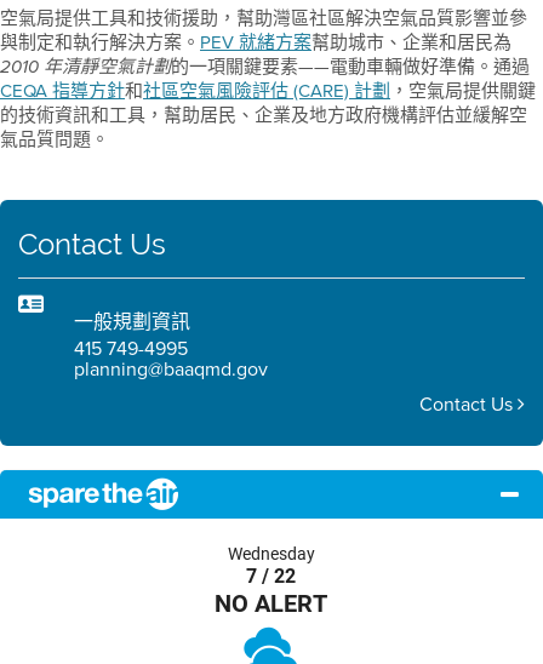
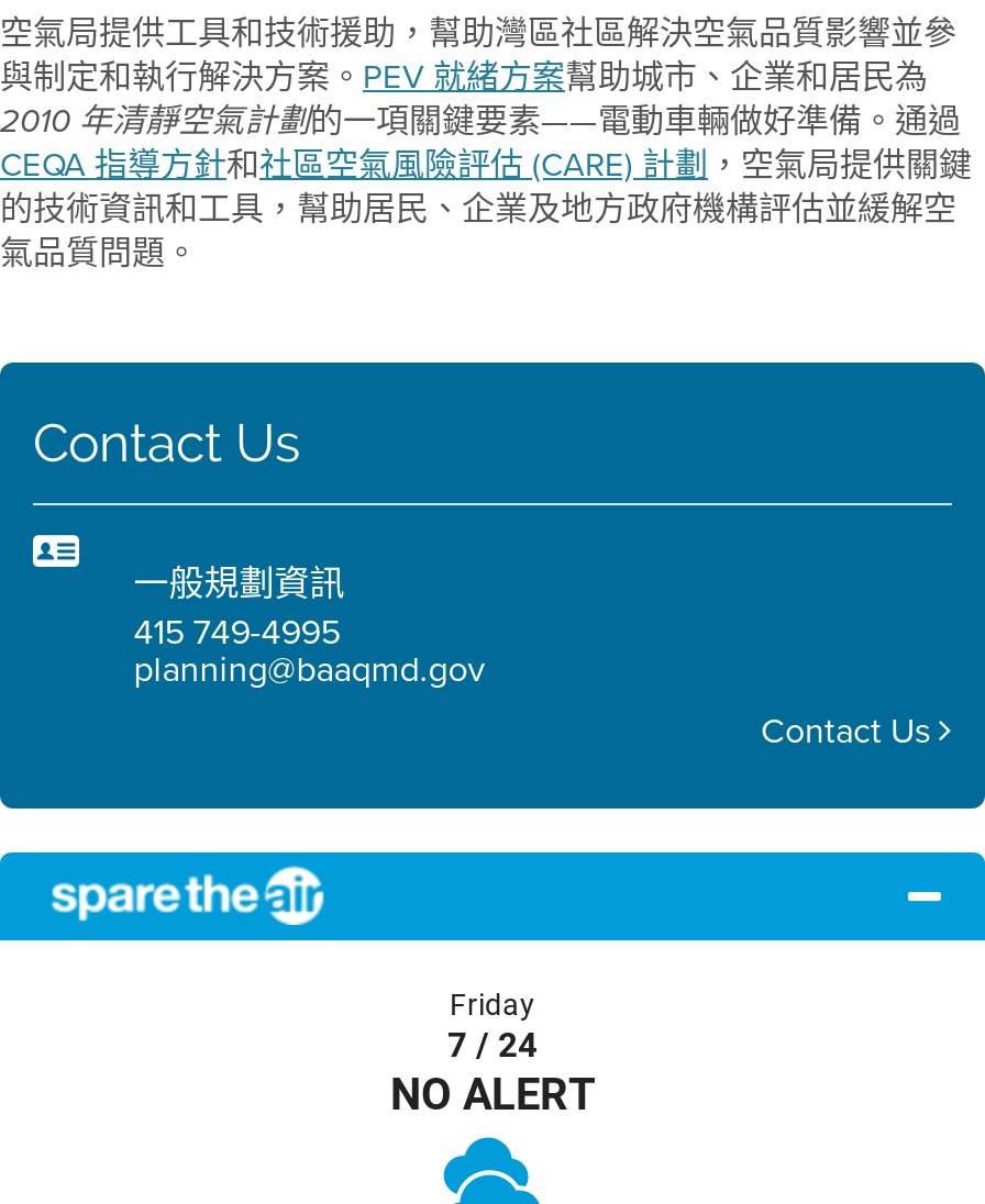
[228,543,315,587] Wednesday | 7 / 22 -> [447,984,538,1065] Friday | 7 / 24

